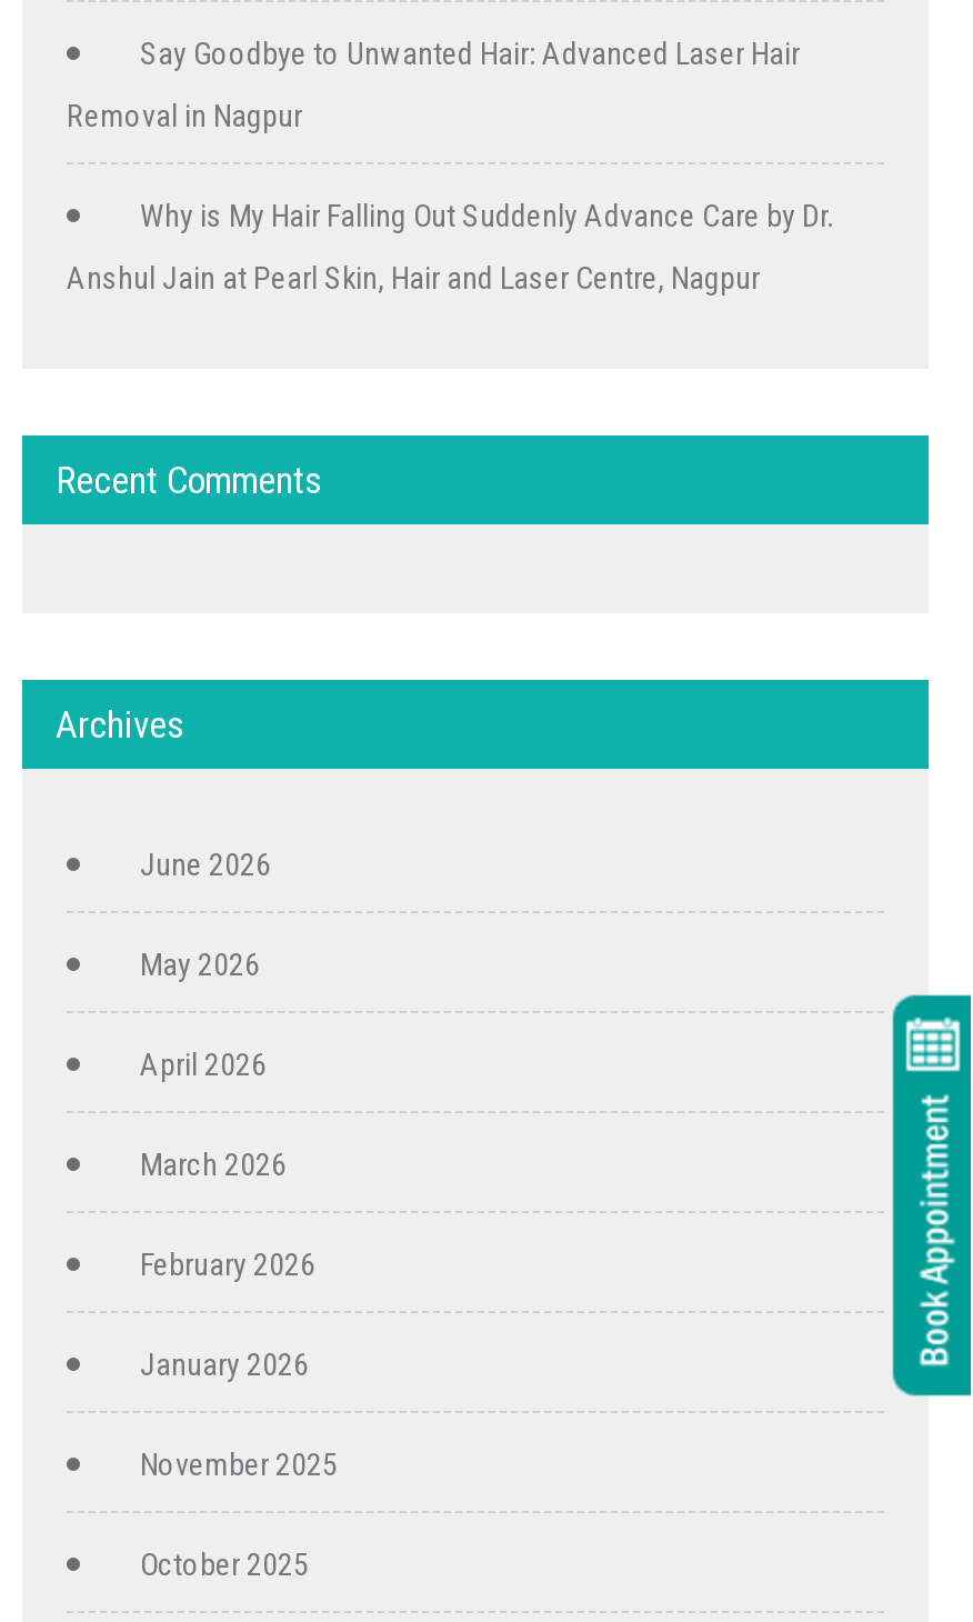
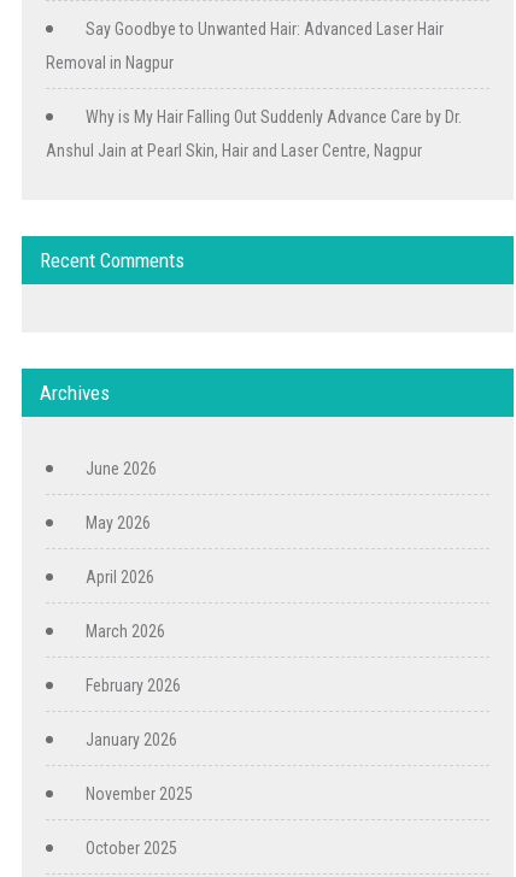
[891,993,966,1398] [image] -> none

